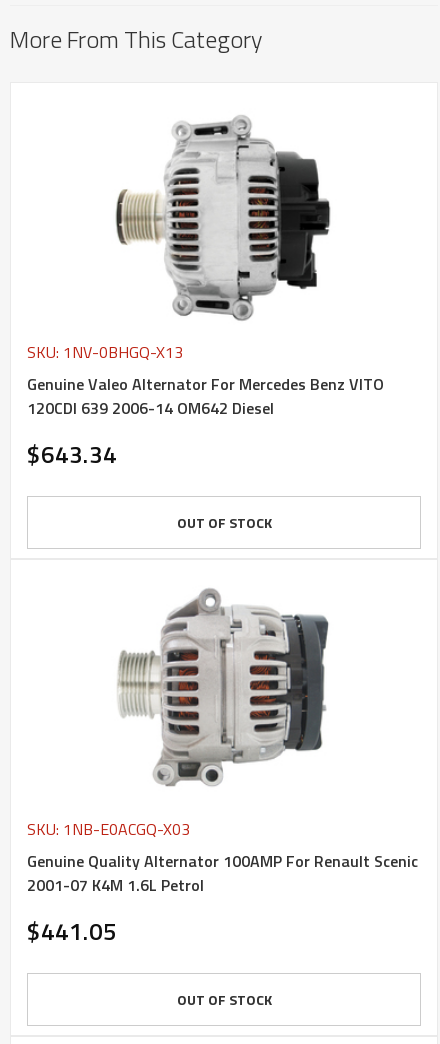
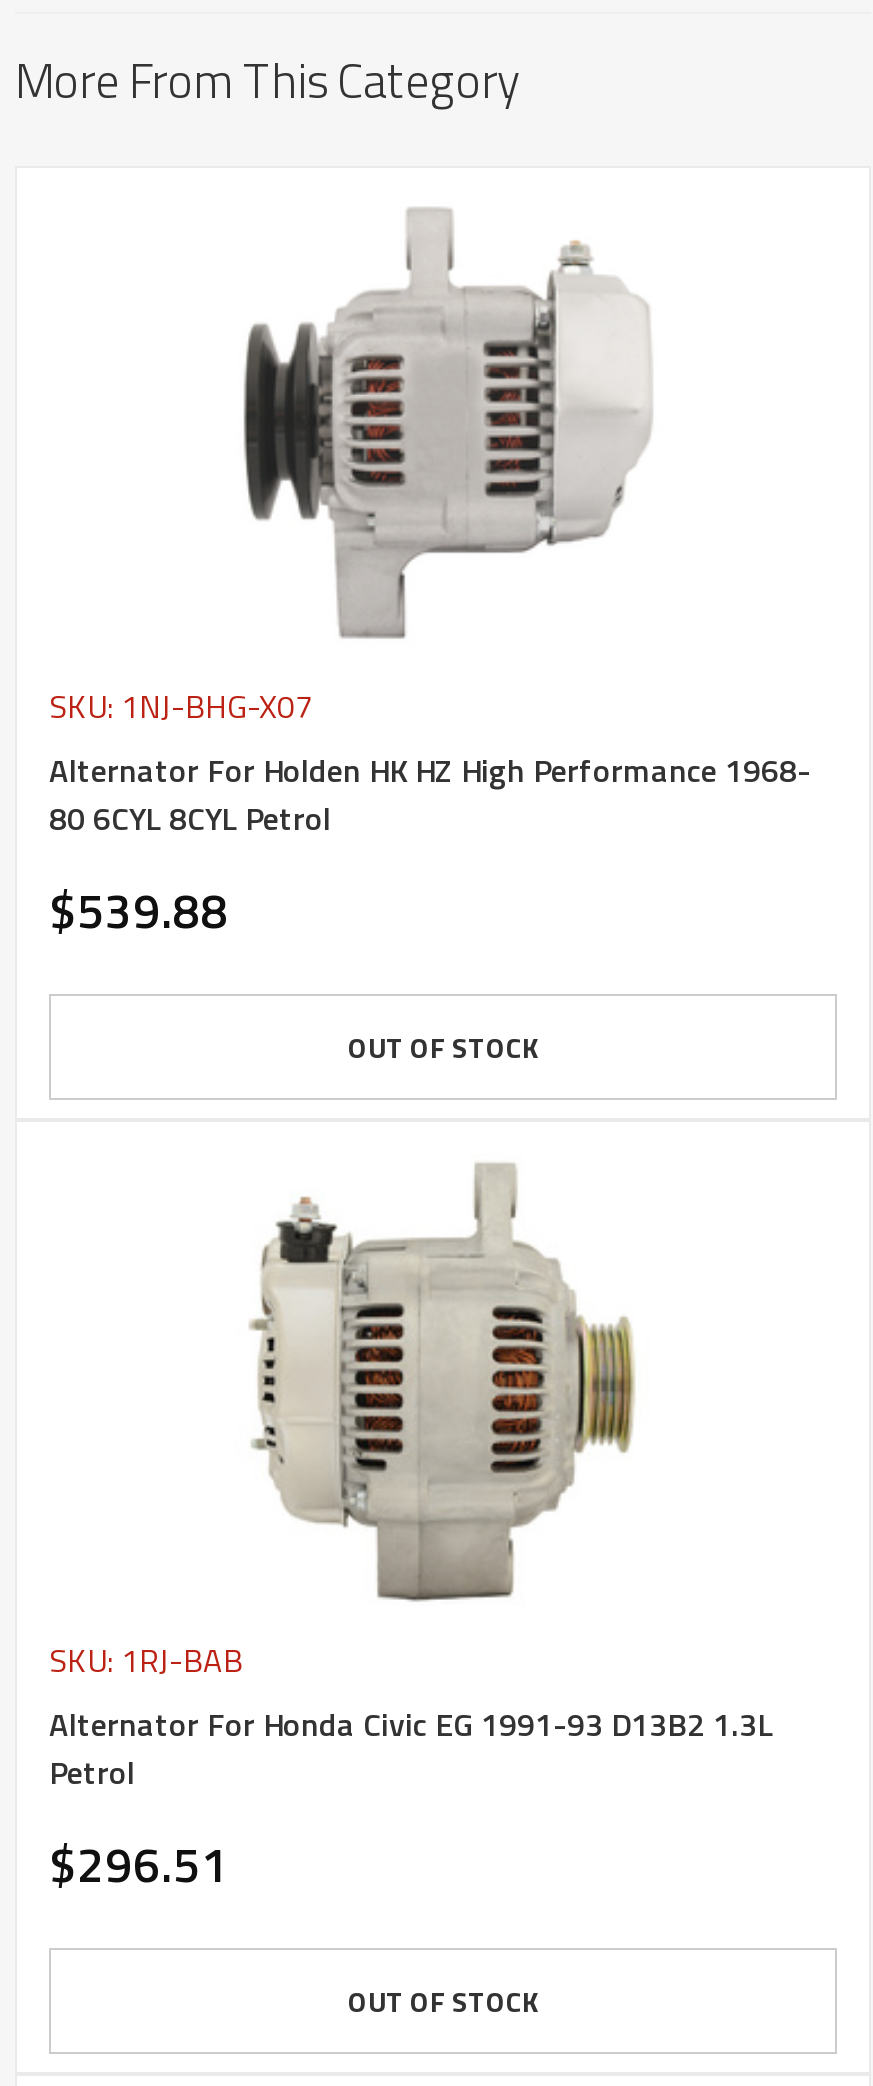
[27,103,384,472] [image] | SKU: 1NV-0BHGQ-X13 | Genuine Valeo Alternator For Mercedes Benz VITO | 120CDI 639 2006-14 OM642 Diesel | $643.34 -> [49,206,811,946] [image] | SKU: 1NJ-BHG-X07 | Alternator For Holden HK HZ High Performance 1968- | 80 6CYL 8CYL Petrol | $539.88
[27,581,418,949] [image] | SKU: 1NB-E0ACGQ-X03 | Genuine Quality Alternator 100AMP For Renault Scenic | 2001-07 K4M 1.6L Petrol | $441.05 -> [49,1162,773,1900] [image] | SKU: 1RJ-BAB | Alternator For Honda Civic EG 1991-93 D13B2 1.3L | Petrol | $296.51

